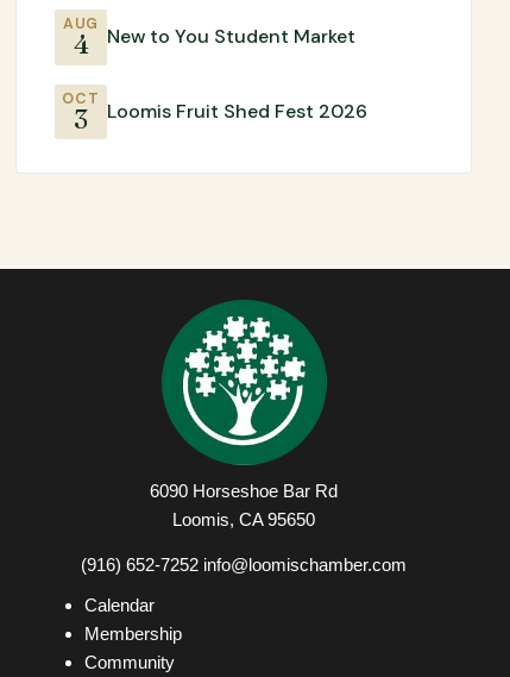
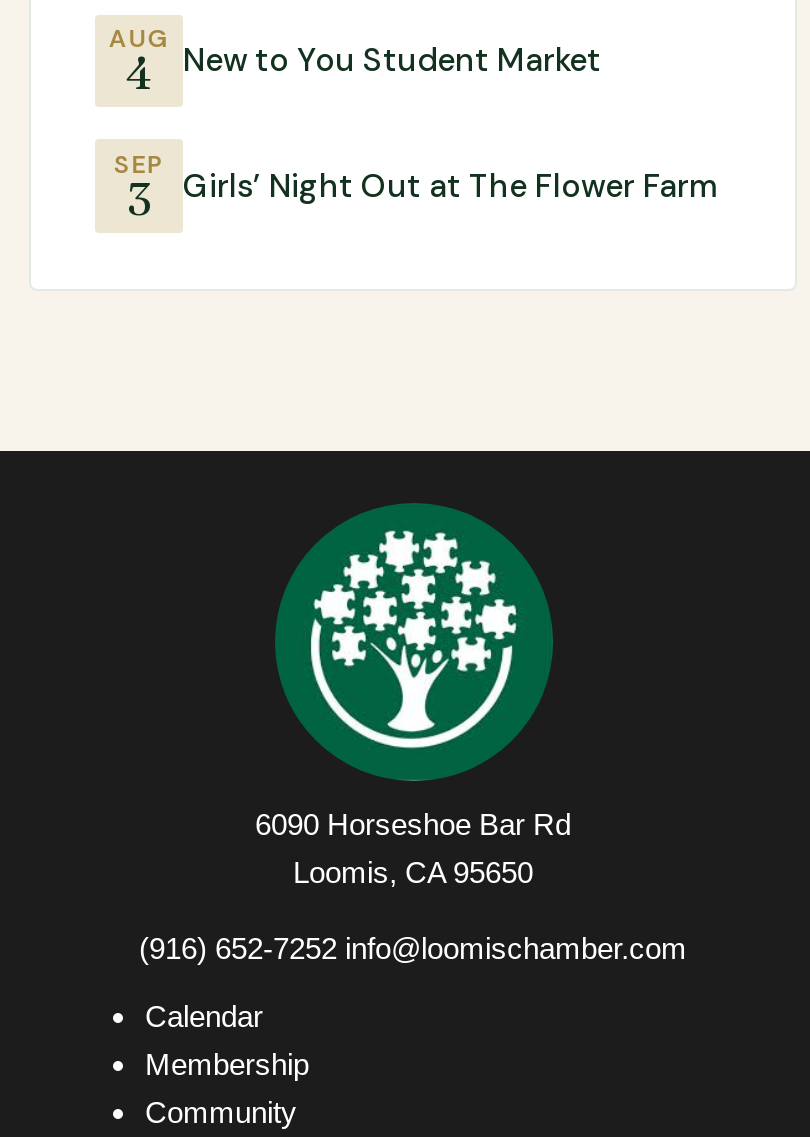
[62,89,99,108] OCT -> [114,149,164,181] SEP
[107,99,367,124] Loomis Fruit Shed Fest 2026 -> [183,165,717,207] Girls’ Night Out at The Flower Farm

